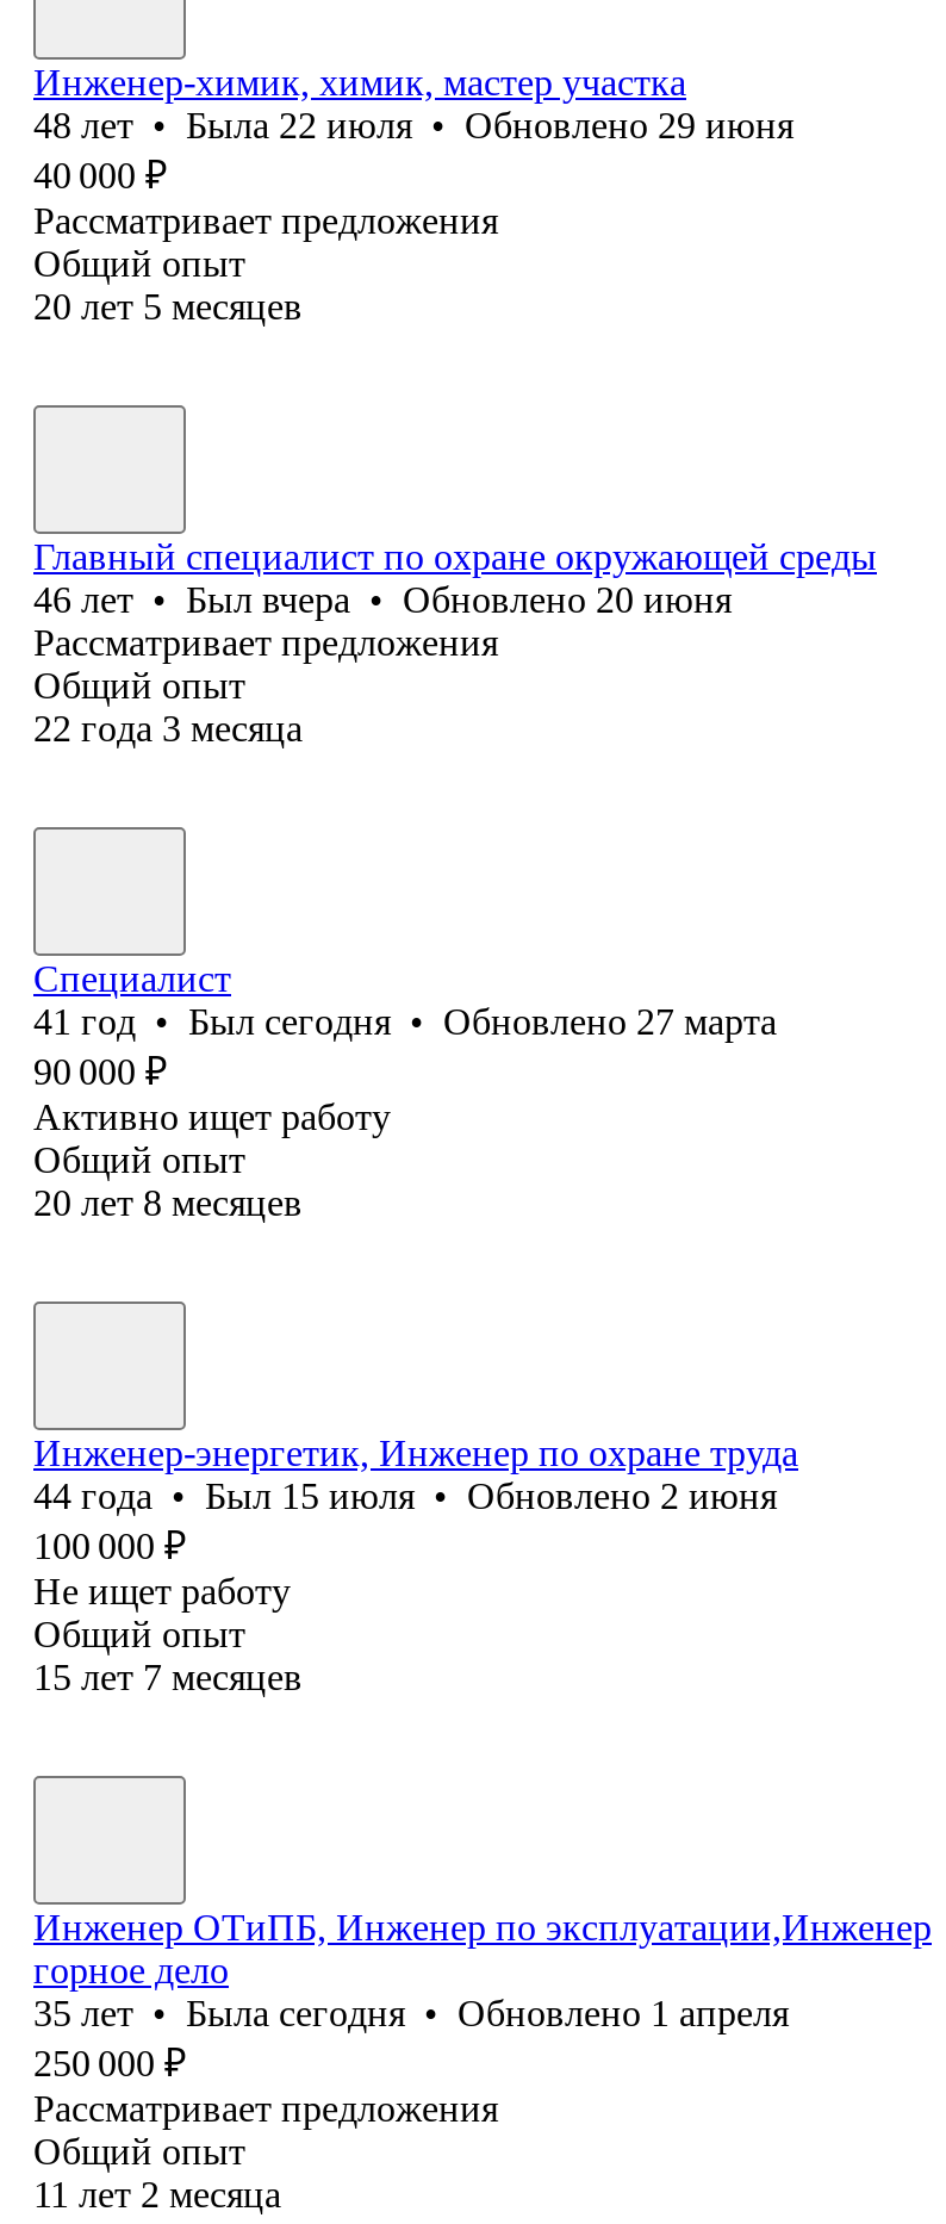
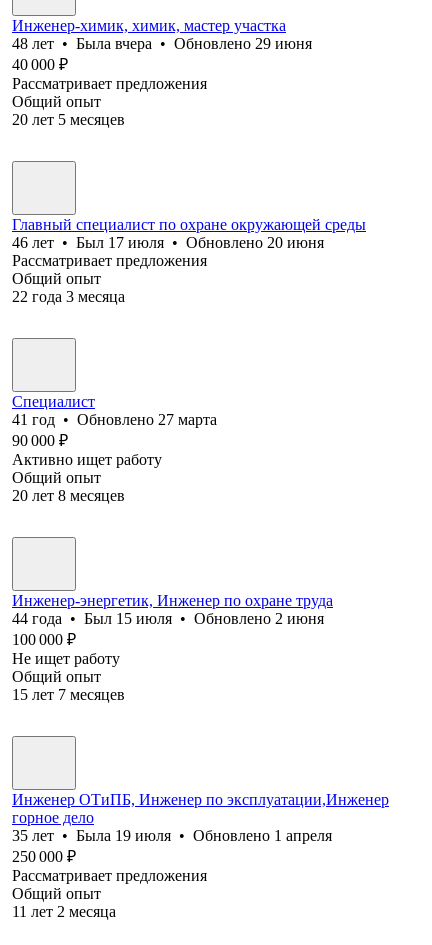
[33,105,793,145] 48 лет • Была 22 июля • Обновлено 29 июня -> [12,35,312,52] 48 лет • Была вчера • Обновлено 29 июня
[33,579,732,620] 46 лет • Был вчера • Обновлено 20 июня -> [12,234,324,251] 46 лет • Был 17 июля • Обновлено 20 июня
[33,1001,777,1041] 41 год • Был сегодня • Обновлено 27 марта -> [12,411,217,428] 41 год • Обновлено 27 марта
[33,1993,789,2033] 35 лет • Была сегодня • Обновлено 1 апреля -> [12,827,332,844] 35 лет • Была 19 июля • Обновлено 1 апреля

